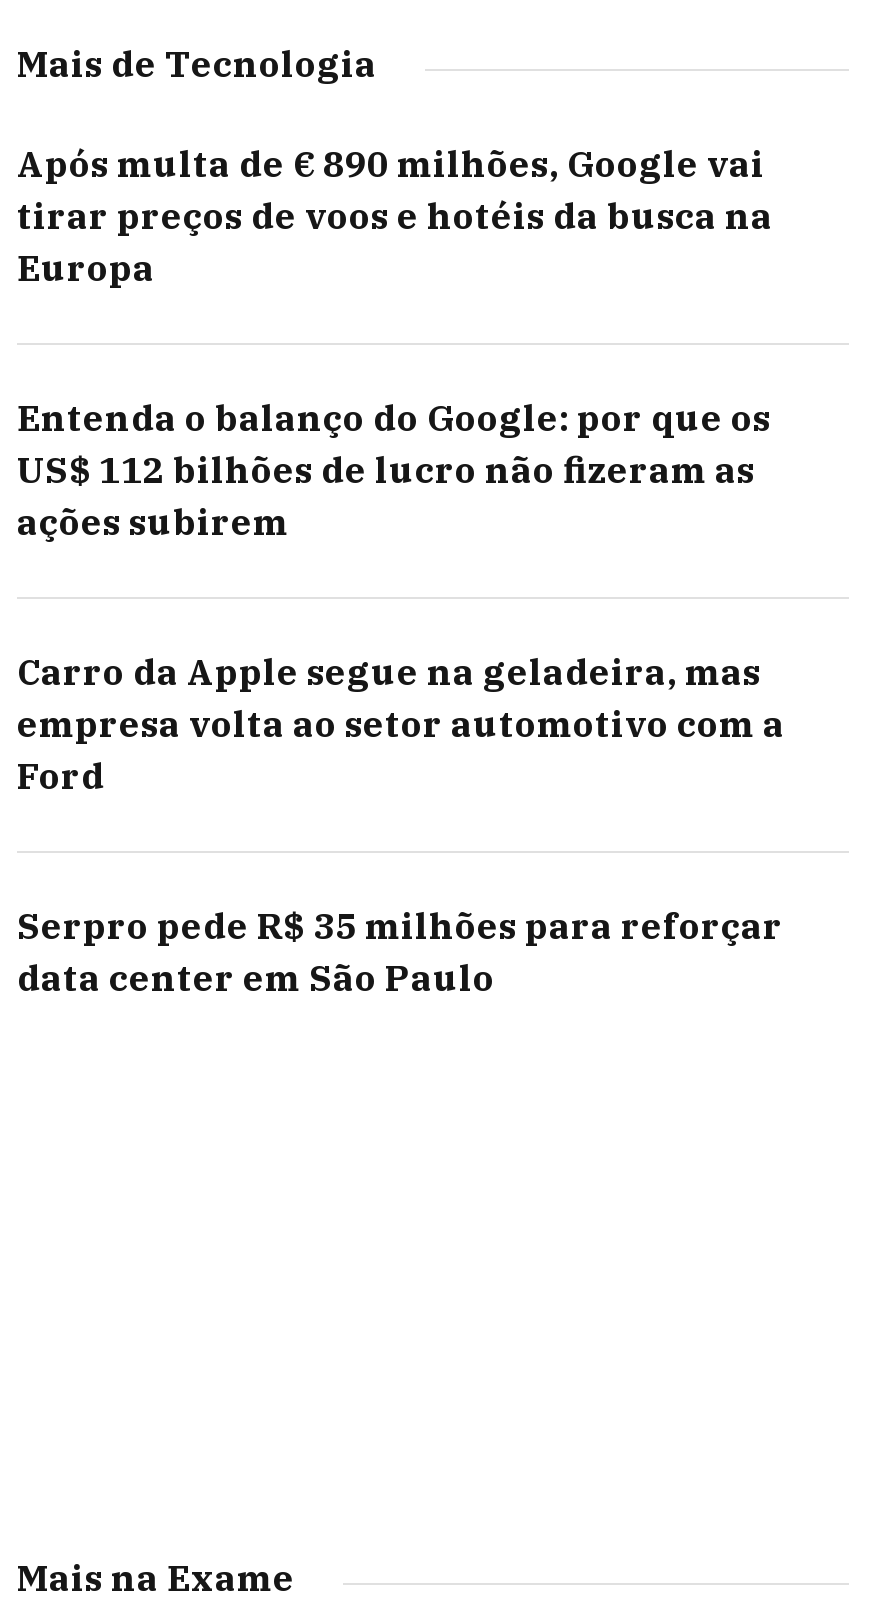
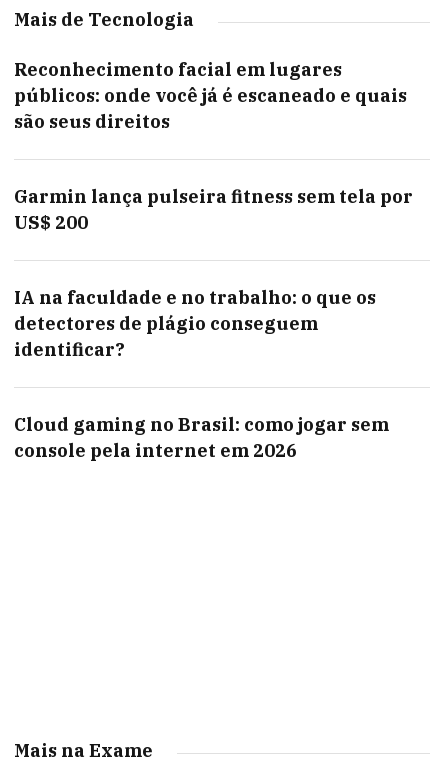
[17,142,773,292] Após multa de € 890 milhões, Google vai | tirar preços de voos e hotéis da busca na | Europa -> [14,58,407,133] Reconhecimento facial em lugares | públicos: onde você já é escaneado e quais | são seus direitos
[17,396,771,546] Entenda o balanço do Google: por que os | US$ 112 bilhões de lucro não fizeram as | ações subirem -> [14,185,413,234] Garmin lança pulseira fitness sem tela por | US$ 200
[17,650,785,800] Carro da Apple segue na geladeira, mas | empresa volta ao setor automotivo com a | Ford -> [14,286,376,361] IA na faculdade e no trabalho: o que os | detectores de plágio conseguem | identificar?
[17,904,783,1002] Serpro pede R$ 35 milhões para reforçar | data center em São Paulo -> [14,413,389,462] Cloud gaming no Brasil: como jogar sem | console pela internet em 2026

